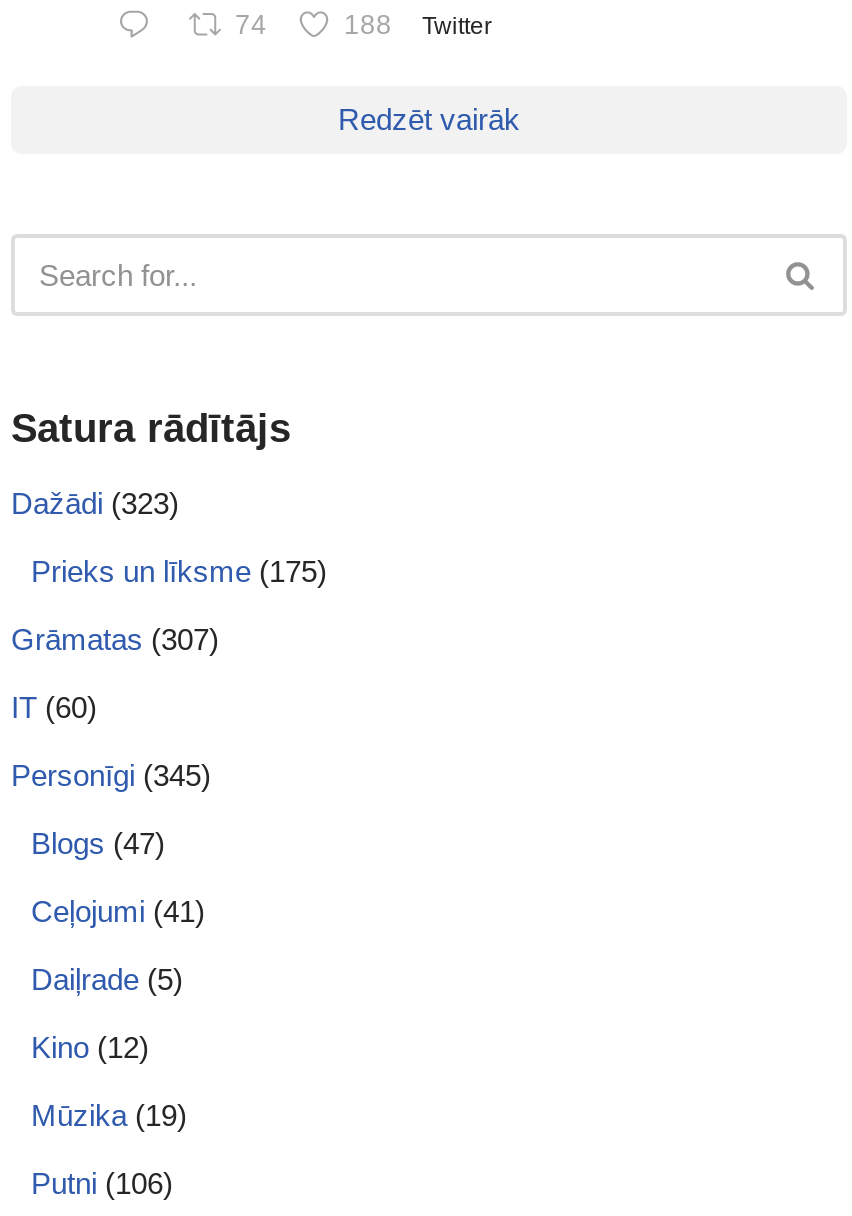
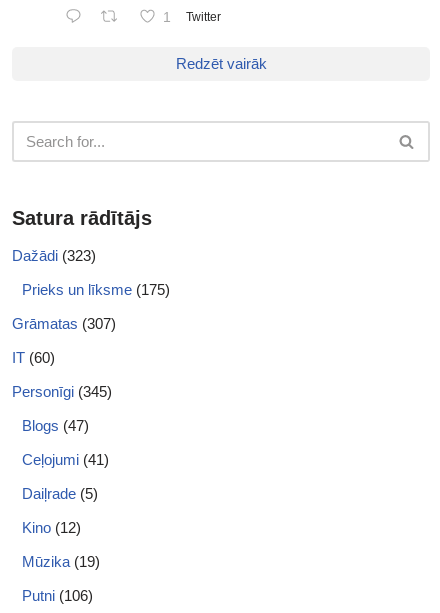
[235,11,392,41] 74 | 188 -> [162,10,170,25] 1

